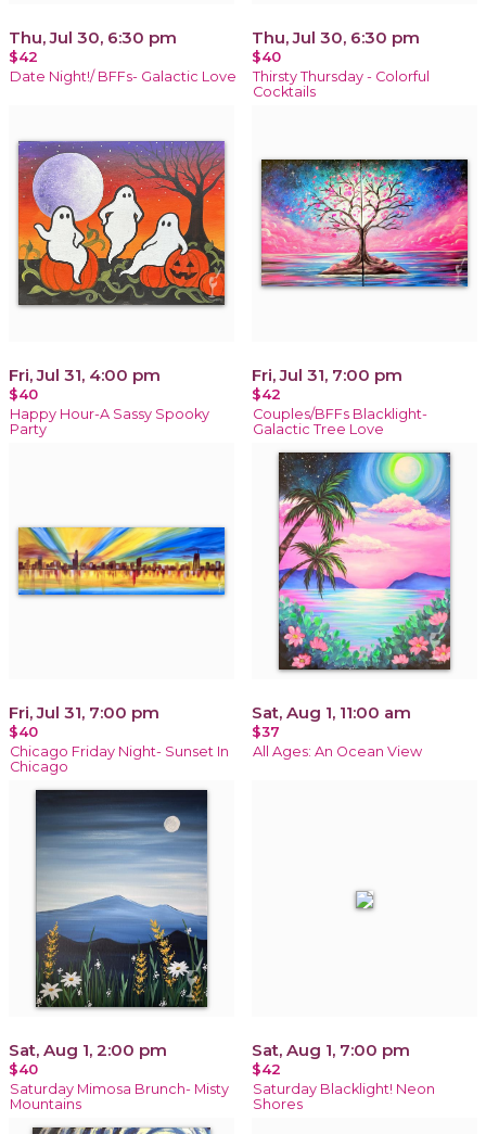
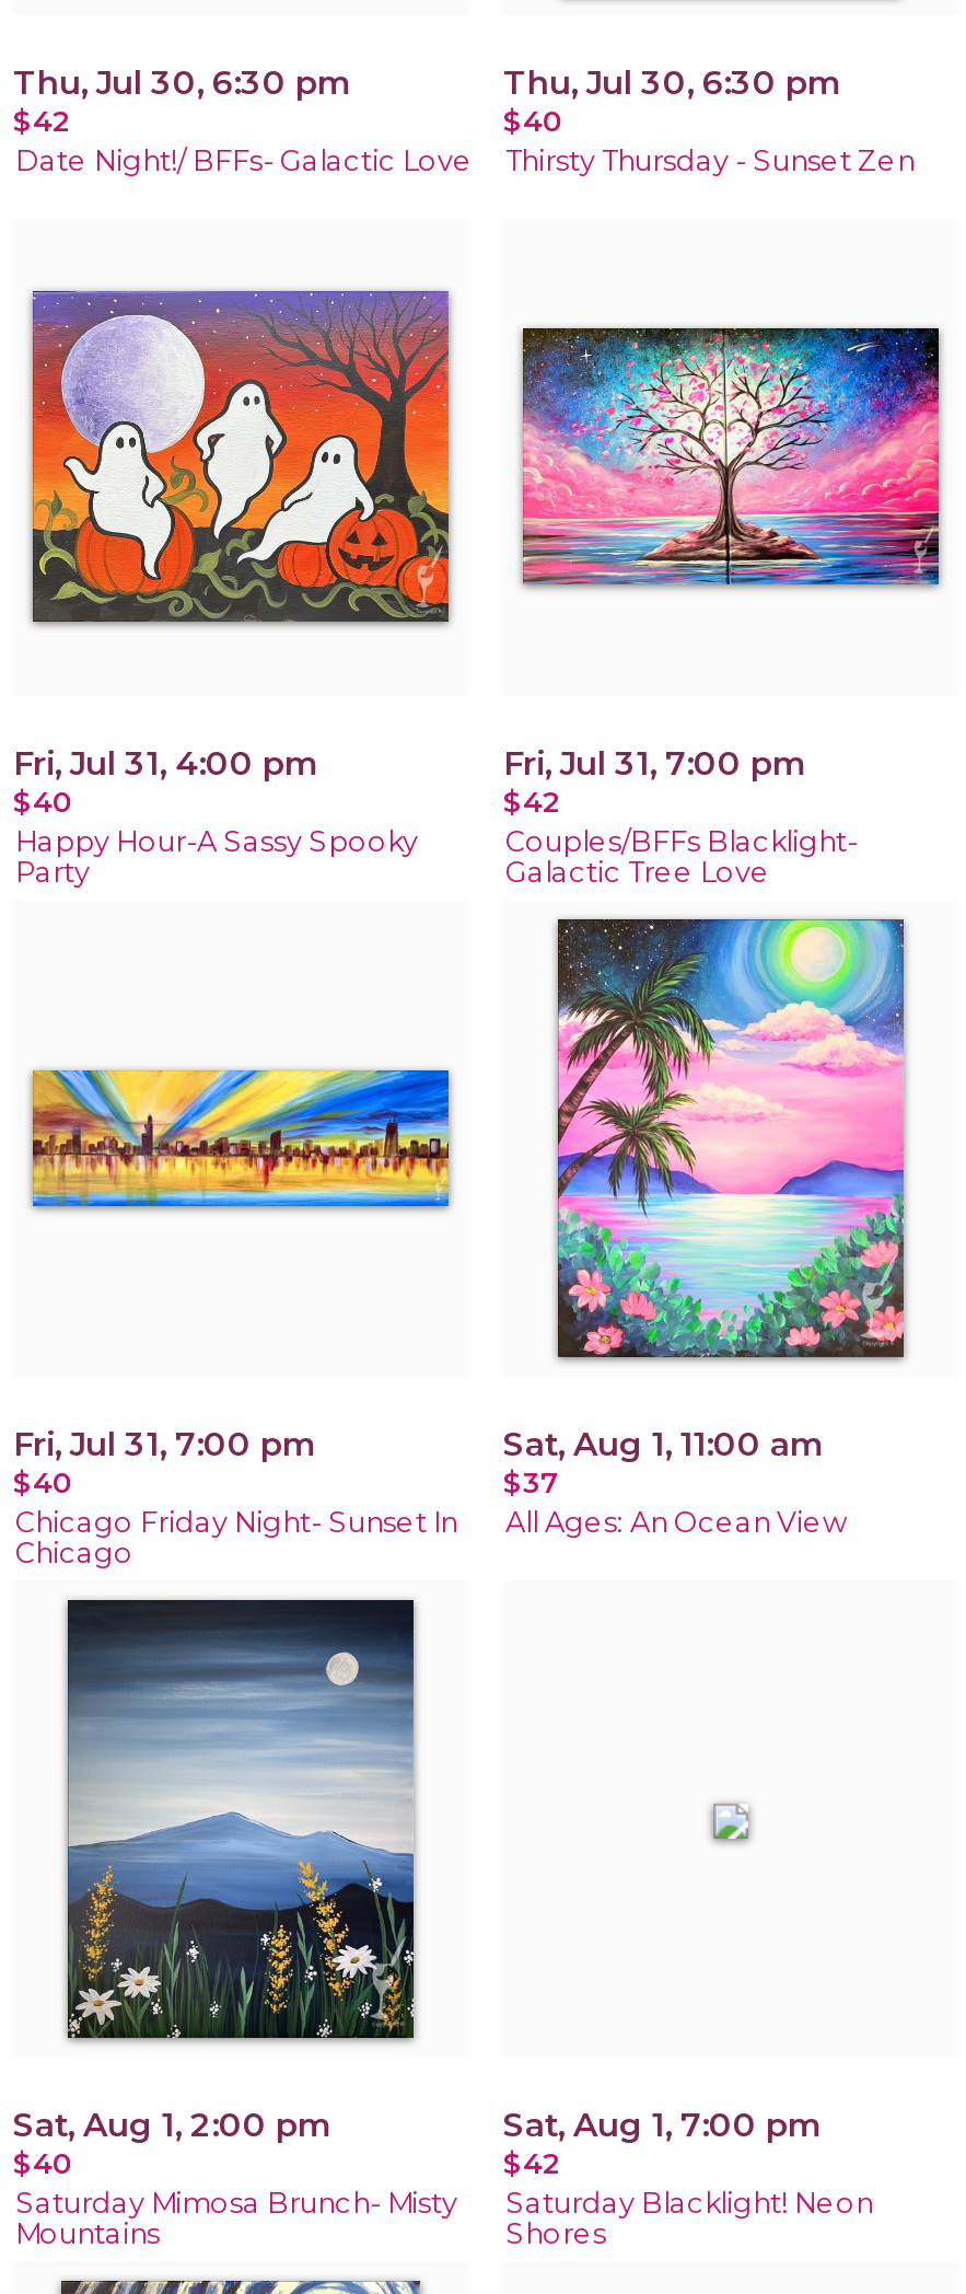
[253,68,430,100] Thirsty Thursday - Colorful | Cocktails -> [505,144,915,177] Thirsty Thursday - Sunset Zen

